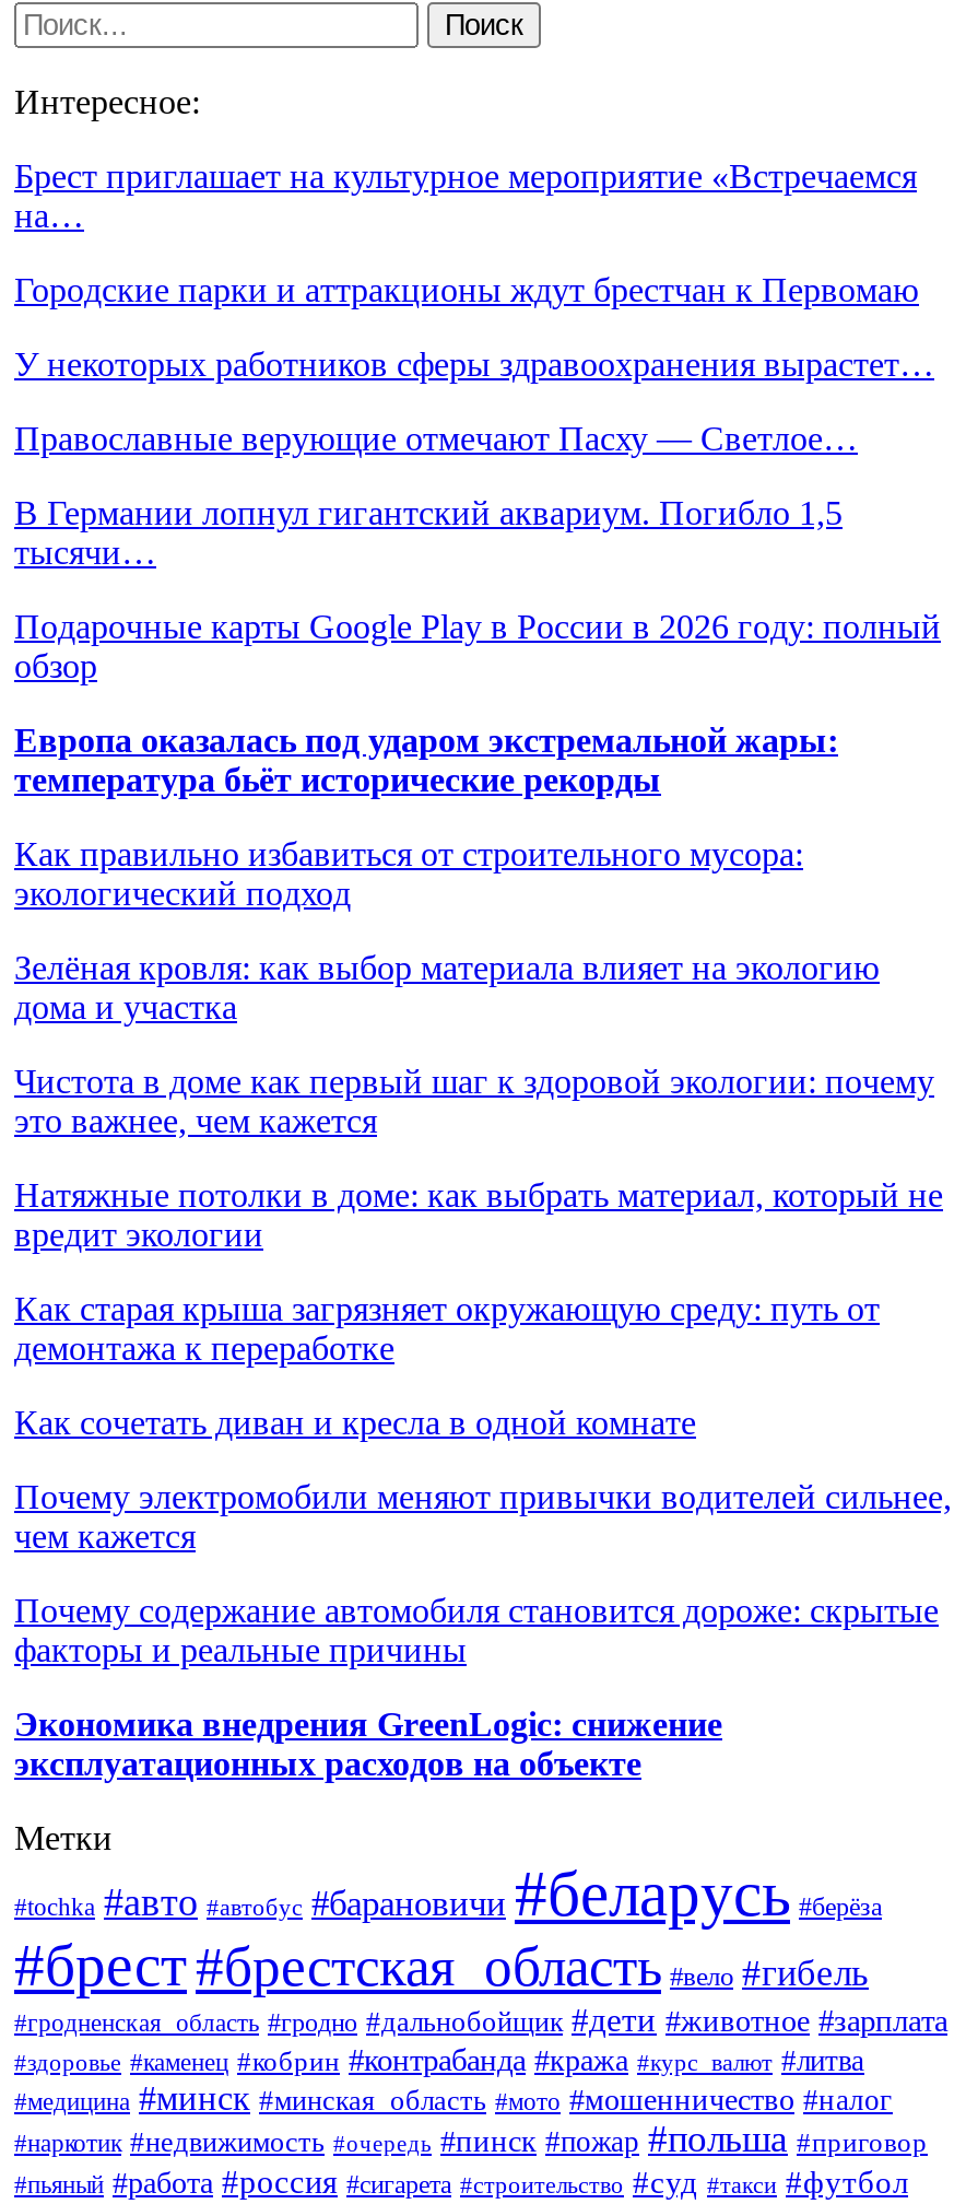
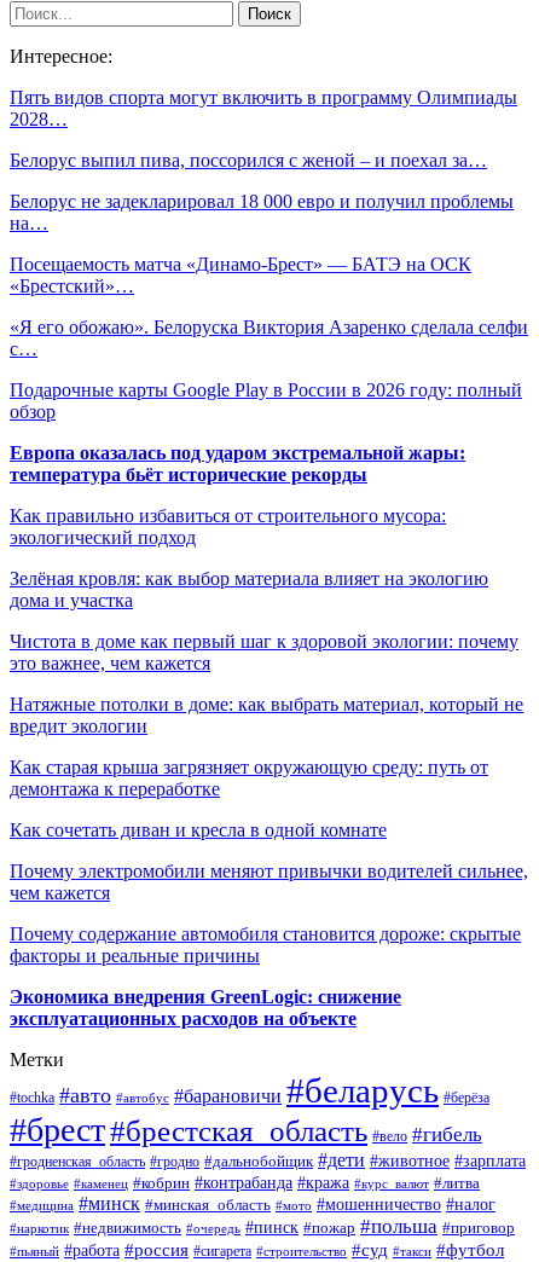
[14,157,917,194] Брест приглашает на культурное мероприятие «Встречаемся -> [10,87,517,211] Пять видов спорта могут включить в программу Олимпиады | 2028… | Белорус выпил пива, поссорился с женой – и поехал за… | Белорус не задекларировал 18 000 евро и получил проблемы
moved [14,196,84,234] -> [10,213,48,233]: на…
[14,271,934,570] Городские парки и аттракционы ждут брестчан к Первомаю | У некоторых работников сферы здравоохранения вырастет… | Православные верующие отмечают Пасху — Светлое… | В Германии лопнул гигантский аквариум. Погибло 1,5 | тысячи… -> [10,254,528,359] Посещаемость матча «Динамо-Брест» — БАТЭ на ОСК | «Брестский»… | «Я его обожаю». Белоруска Виктория Азаренко сделала селфи | с…

